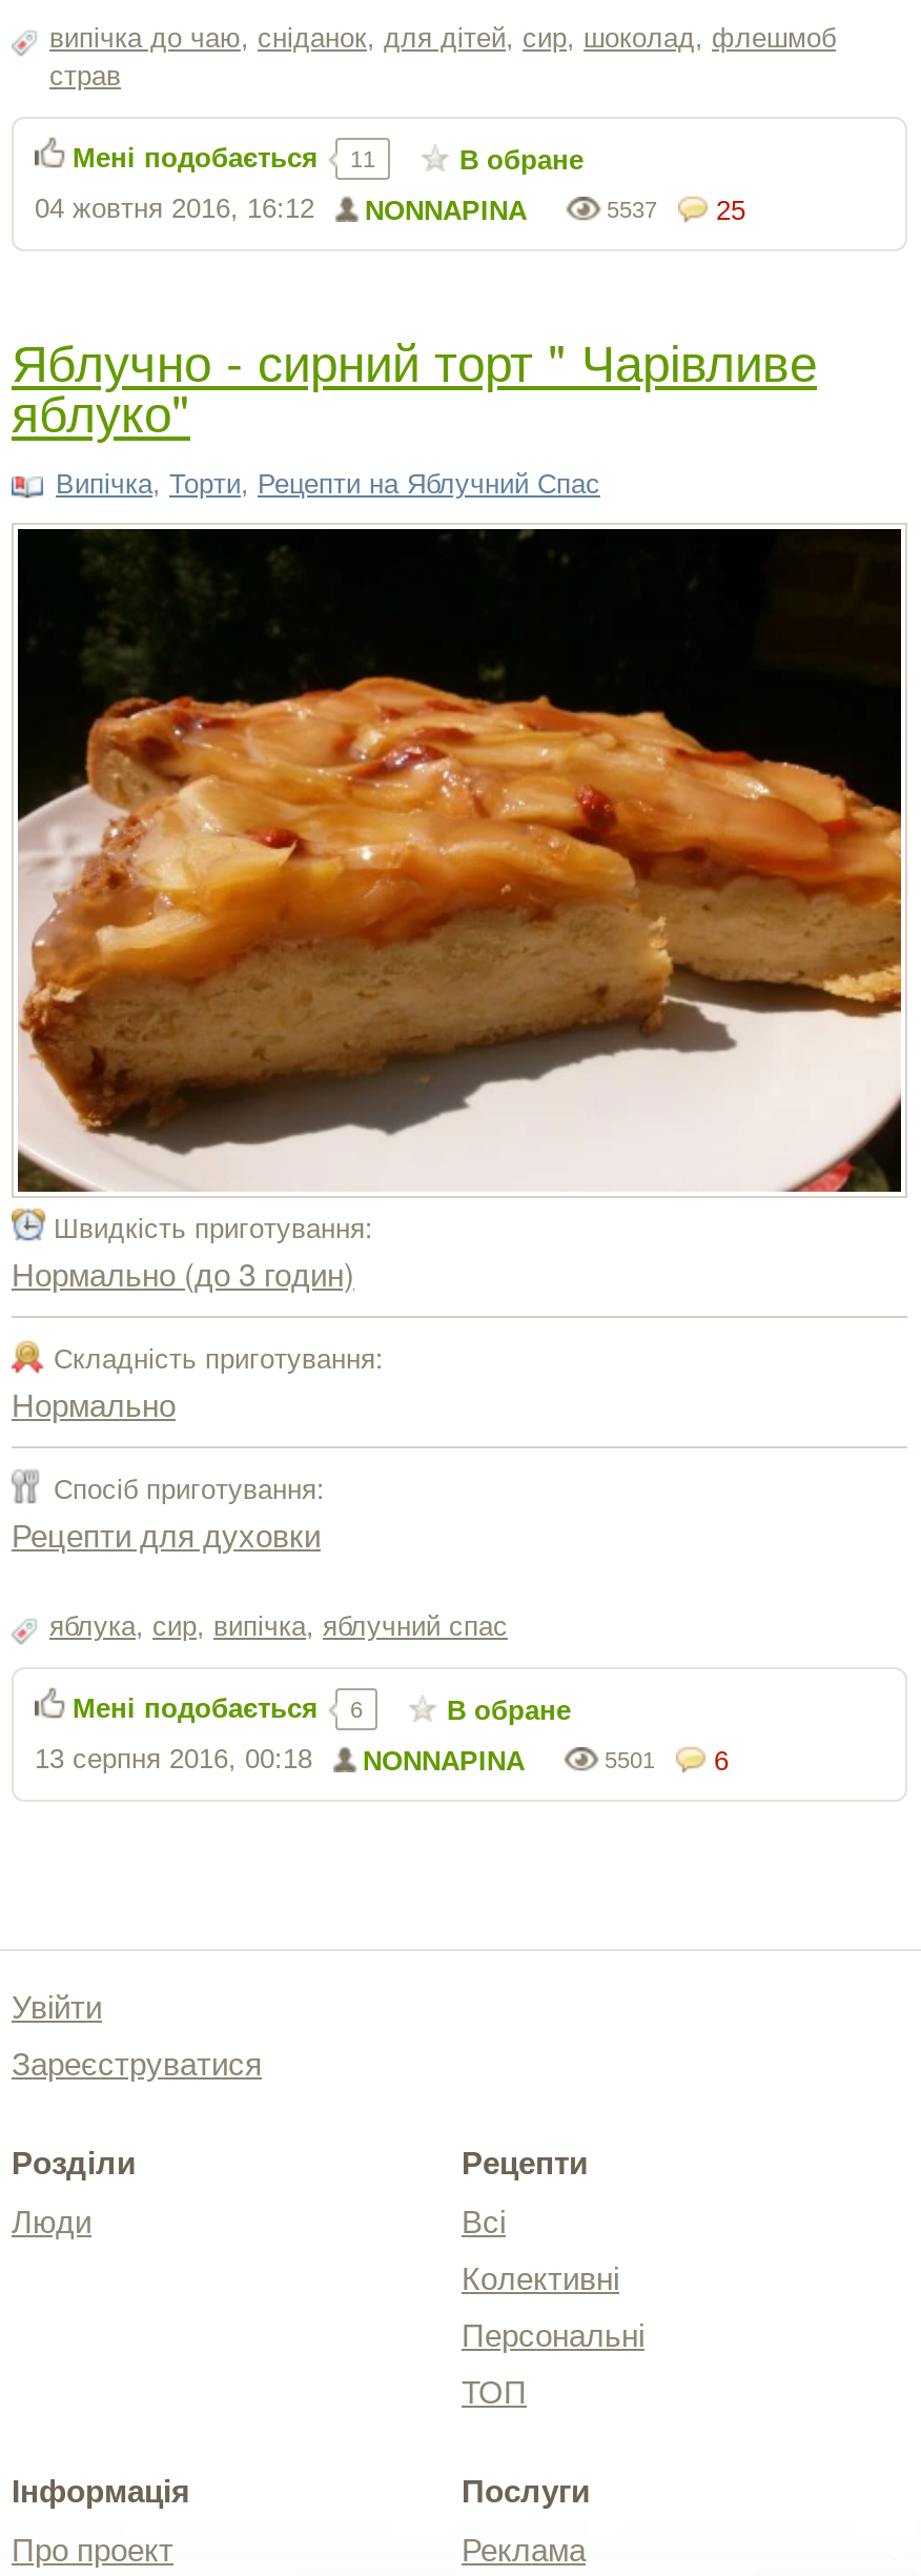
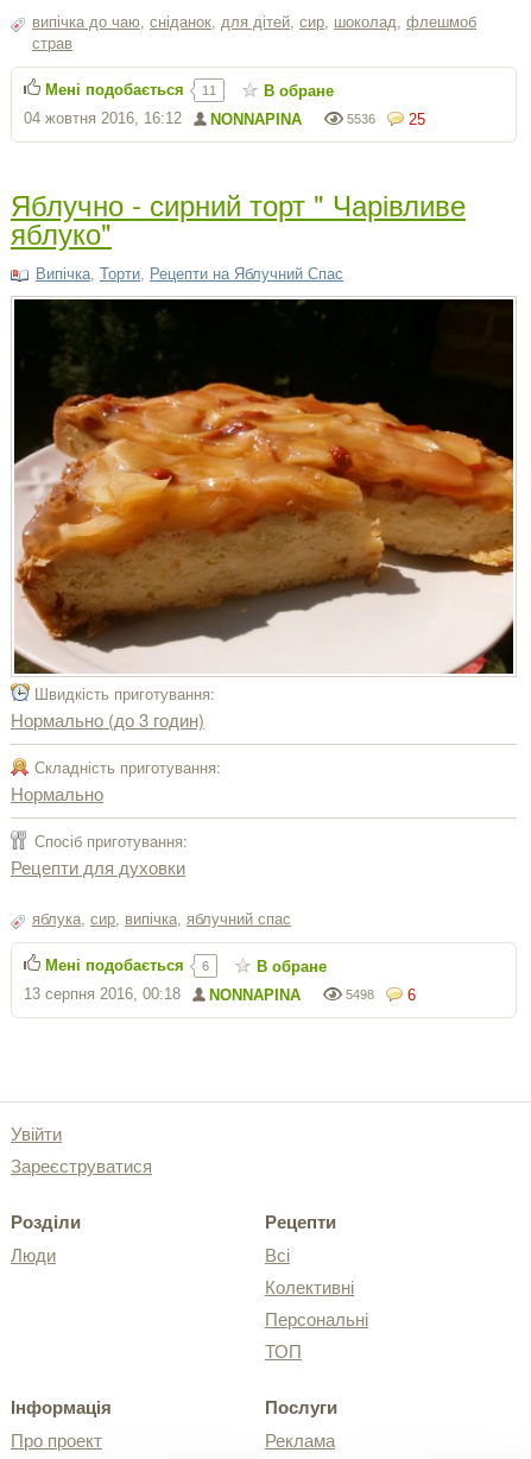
[607,196,657,222] 5537 -> [347,111,375,126] 5536
[605,1747,655,1772] 5501 -> [346,987,374,1001] 5498

